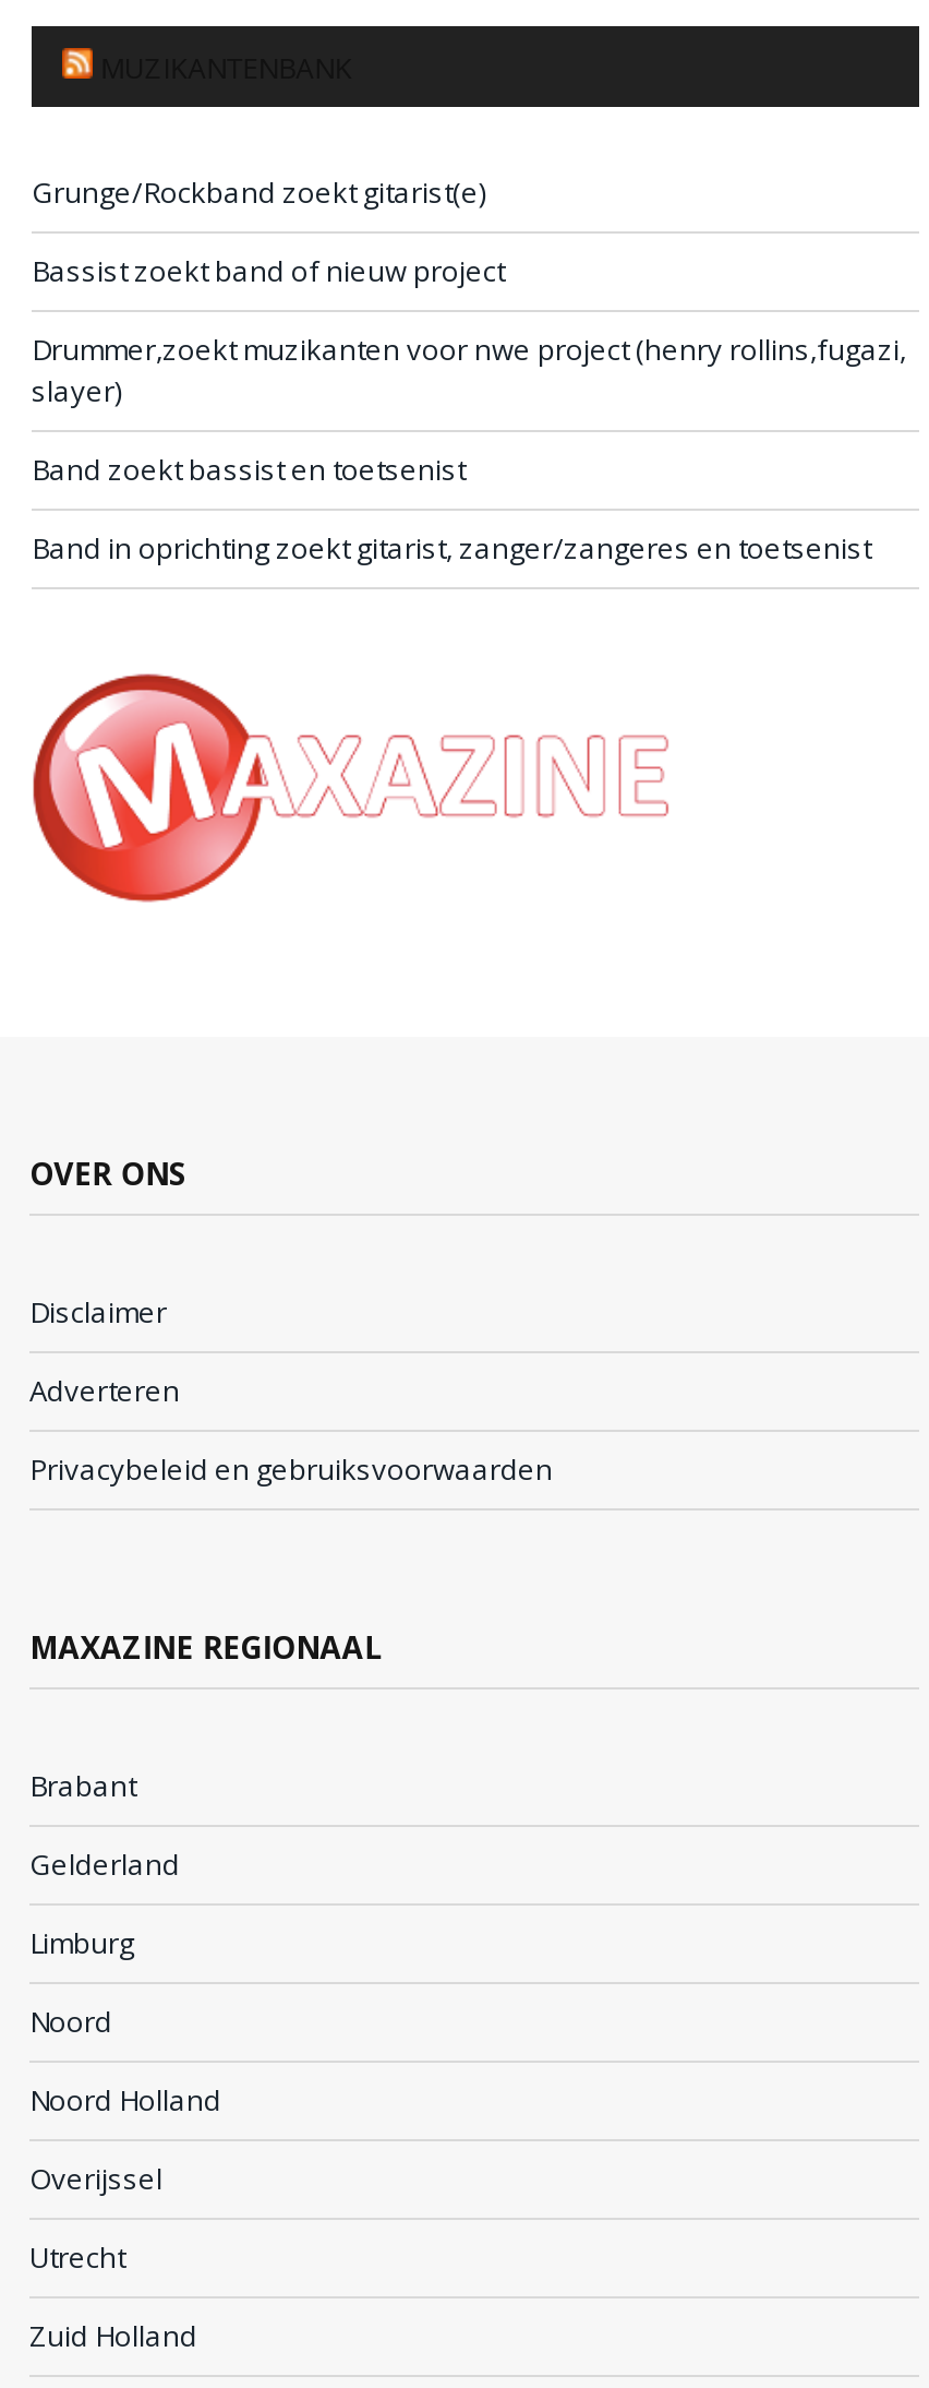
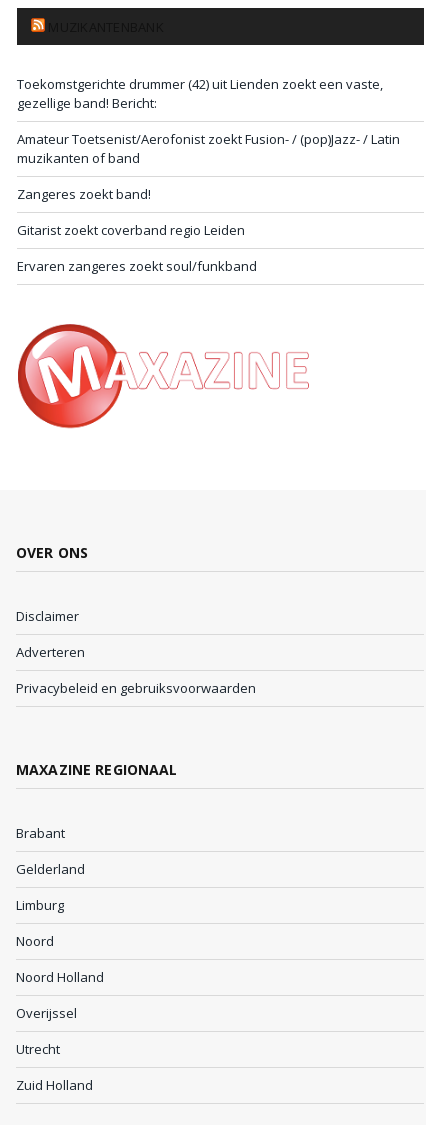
[32,172,485,211] Grunge/Rockband zoekt gitarist(e) -> [17,75,383,112] Toekomstgerichte drummer (42) uit Lienden zoekt een vaste, | gezellige band! Bericht:
[32,251,505,290] Bassist zoekt band of nieuw project -> [17,130,400,167] Amateur Toetsenist/Aerofonist zoekt Fusion- / (pop)Jazz- / Latin | muzikanten of band
[32,329,906,410] Drummer,zoekt muzikanten voor nwe project (henry rollins,fugazi, | slayer) -> [17,185,151,203] Zangeres zoekt band!
[32,449,466,489] Band zoekt bassist en toetsenist -> [17,221,245,239] Gitarist zoekt coverband regio Leiden
[32,528,871,567] Band in oprichting zoekt gitarist, zanger/zangeres en toetsenist -> [17,257,257,275] Ervaren zangeres zoekt soul/funkband

